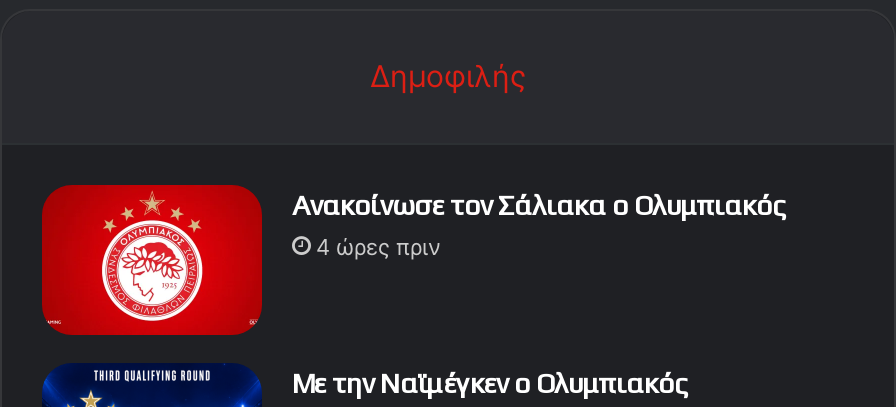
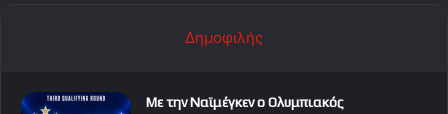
[40,183,786,337] [image] | Ανακοίνωσε τον Σάλιακα ο Ολυμπιακός | 4 ώρες πριν -> none

